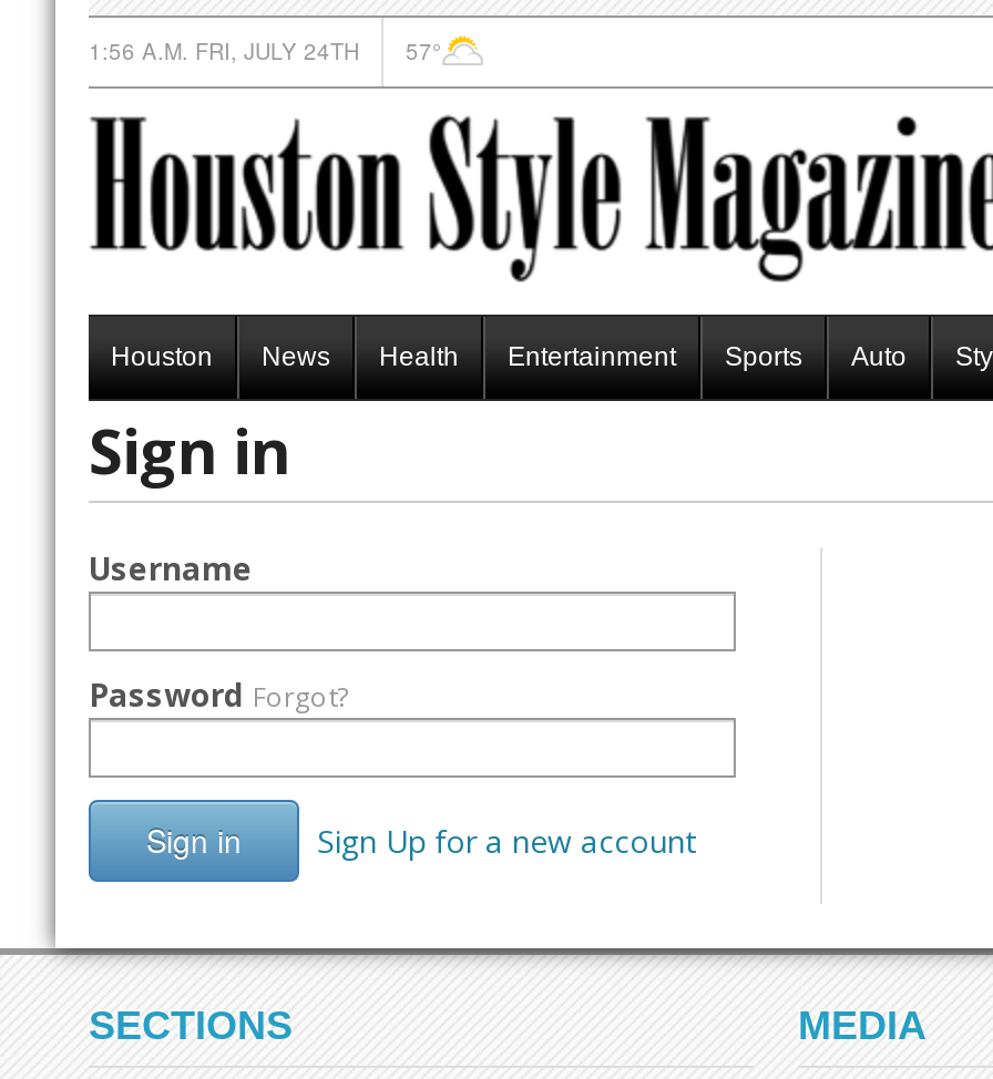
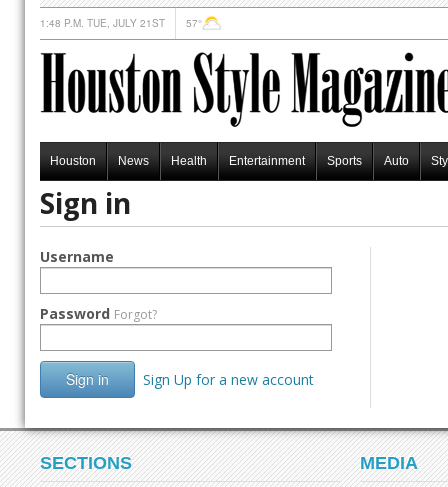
[89,35,441,66] 1:56 A.M. FRI, JULY 24TH 57° -> [40,16,202,30] 1:48 P.M. TUE, JULY 21ST 57°

